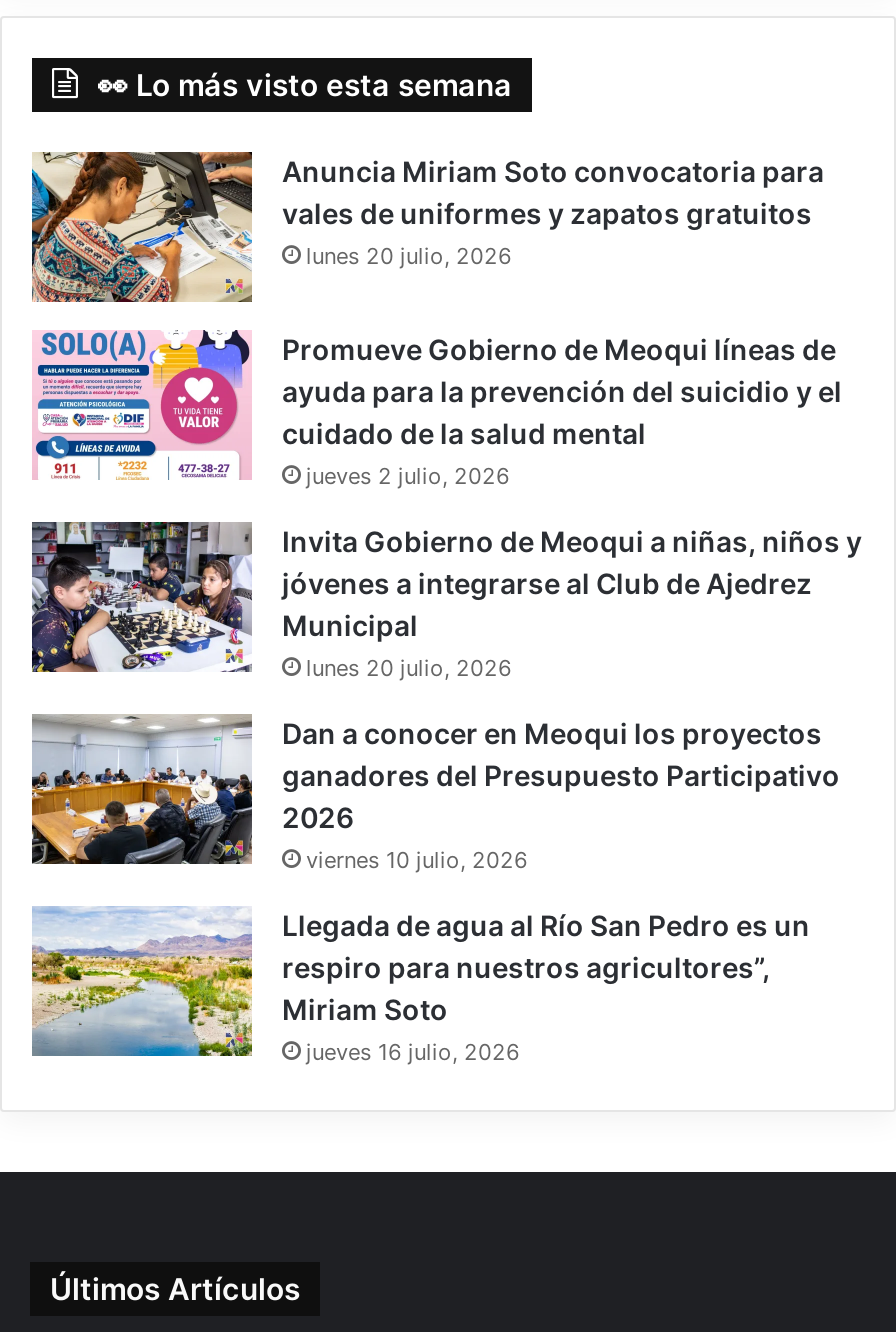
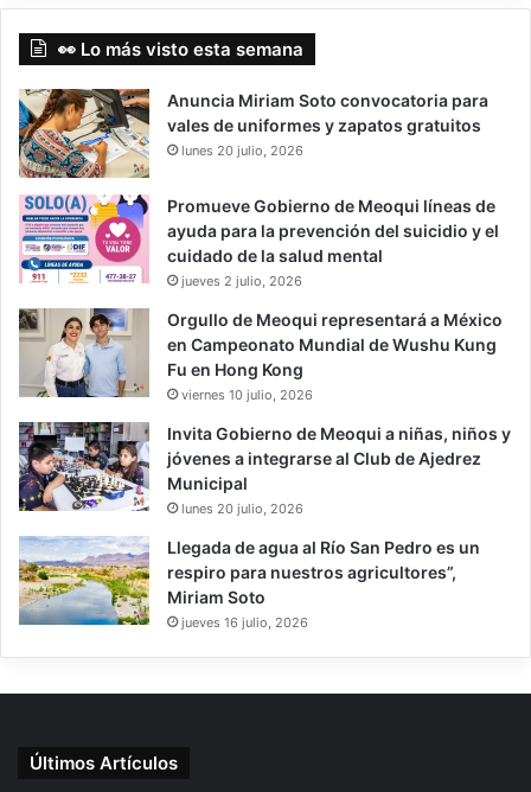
none -> [19,308,503,398] [image] | Orgullo de Meoqui representará a México | en Campeonato Mundial de Wushu Kung | Fu en Hong Kong
moved [28,518,862,681] -> [17,420,511,516]: [image] | Invita Gobierno de Meoqui a niñas, niños y | jóvenes a integrarse al Club de Ajedrez | Municipal | lunes 20 julio, 2026
[30,714,840,866] [image] | Dan a conocer en Meoqui los proyectos | ganadores del Presupuesto Participativo | 2026 -> none
moved [306,845,528,873] -> [181,386,313,403]: viernes 10 julio, 2026

